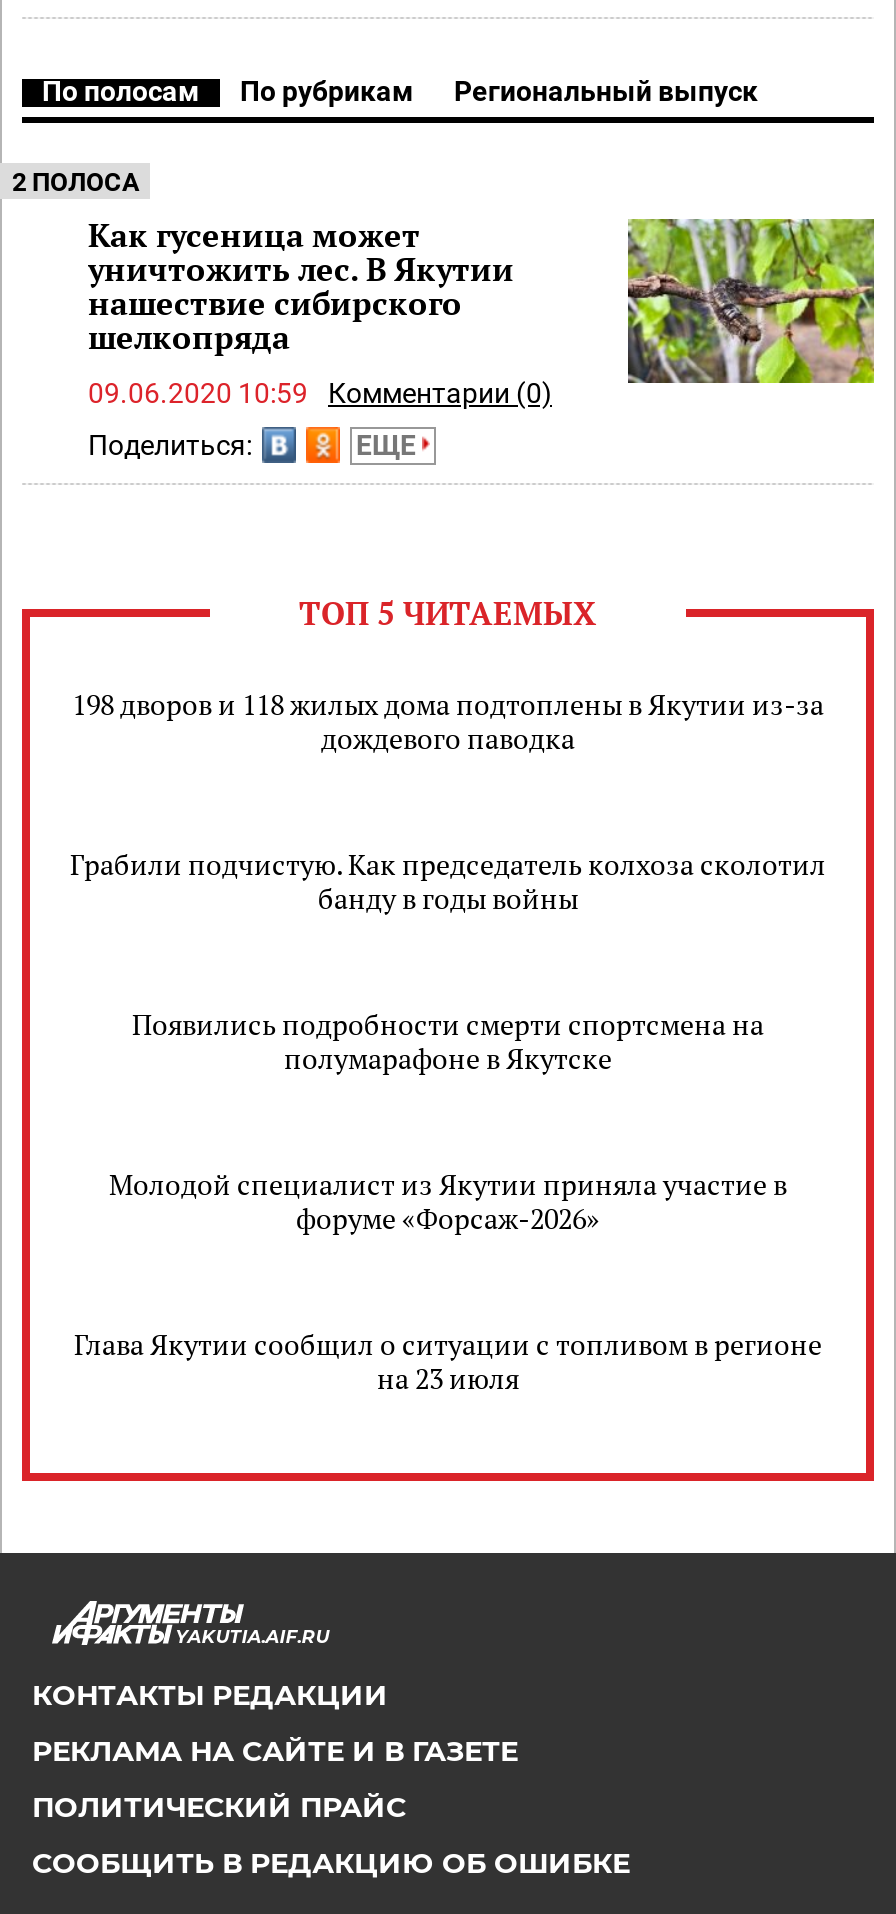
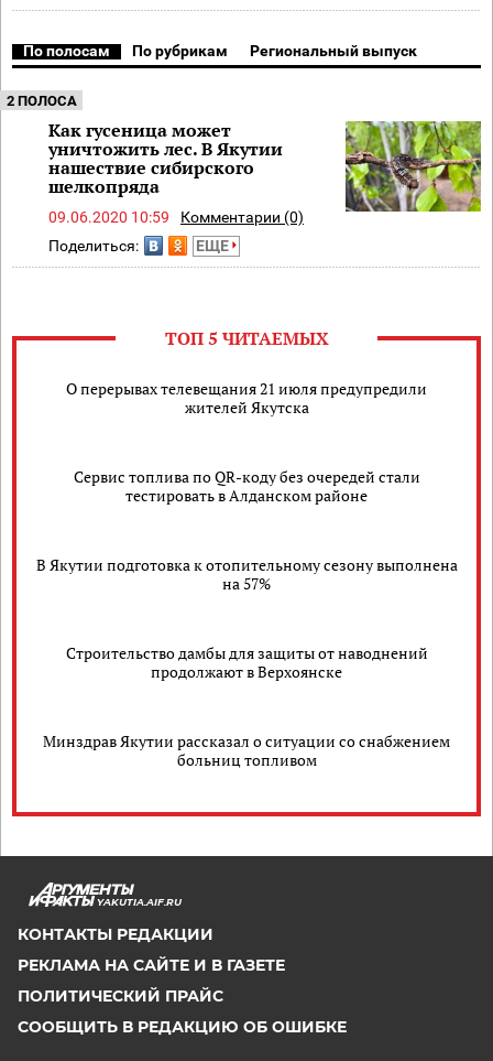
[72,685,824,757] 198 дворов и 118 жилых дома подтоплены в Якутии из-за | дождевого паводка -> [66,378,427,418] О перерывах телевещания 21 июля предупредили | жителей Якутска
[70,845,826,917] Грабили подчистую. Как председатель колхоза сколотил | банду в годы войны -> [73,466,420,506] Сервис топлива по QR-коду без очередей стали | тестировать в Алданском районе
[132,1005,764,1077] Появились подробности смерти спортсмена на | полумарафоне в Якутске -> [36,554,457,594] В Якутии подготовка к отопительному сезону выполнена | на 57%
[109,1165,787,1237] Молодой специалист из Якутии приняла участие в | форуме «Форсаж-2026» -> [65,642,428,682] Строительство дамбы для защиты от наводнений | продолжают в Верхоянске
[74,1325,822,1397] Глава Якутии сообщил о ситуации с топливом в регионе | на 23 июля -> [43,730,450,770] Минздрав Якутии рассказал о ситуации со снабжением | больниц топливом

